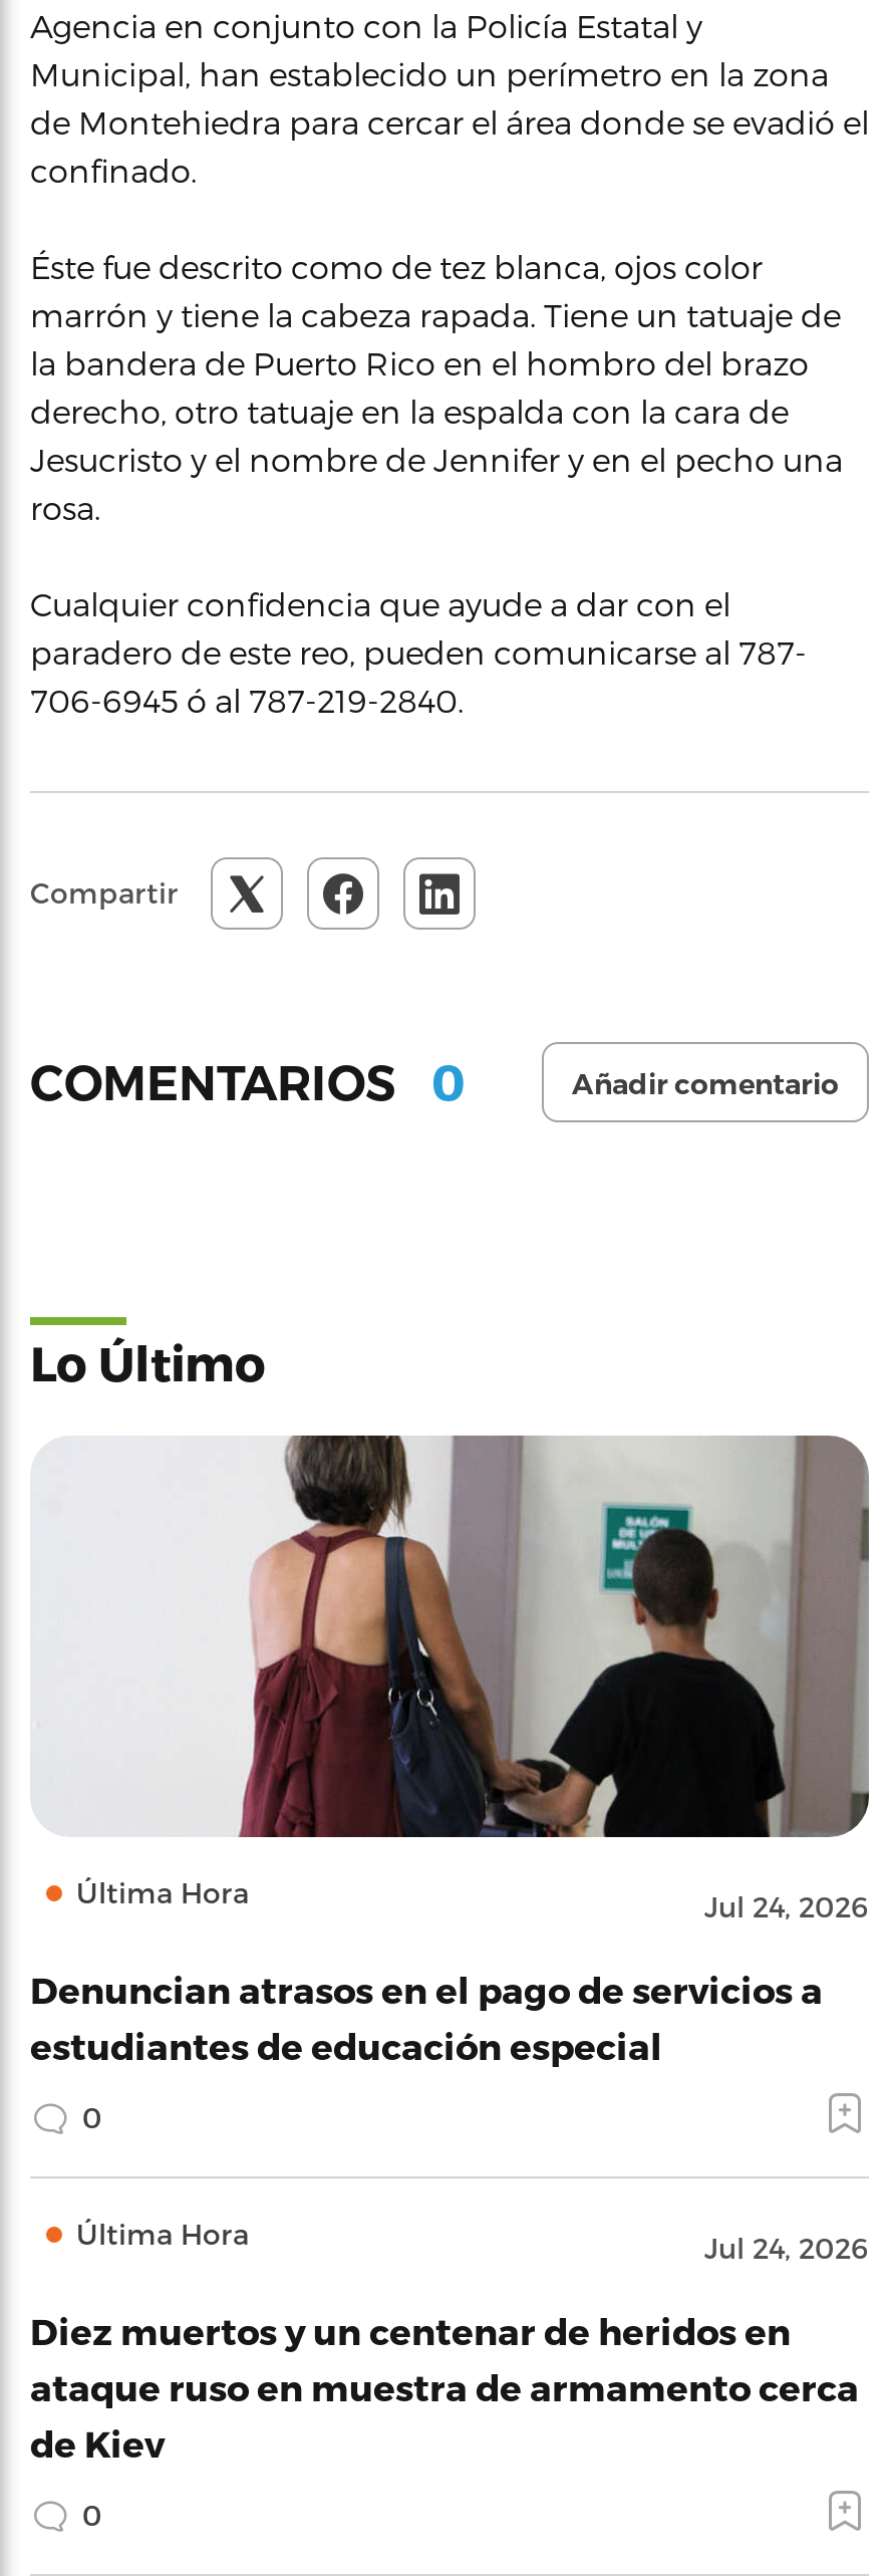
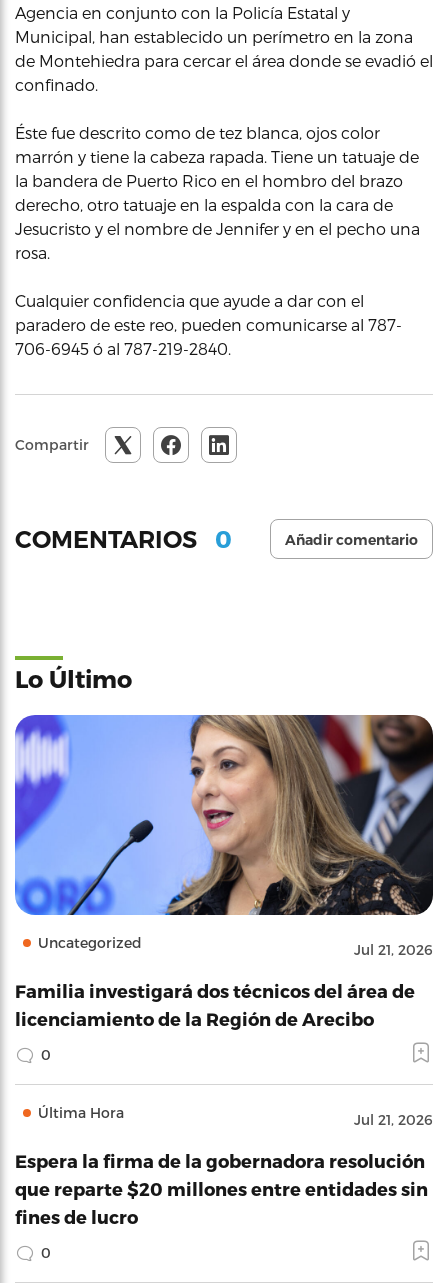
[30,1434,871,1923] [image] | Última Hora | Jul 24, 2026 -> [14,714,434,958] [image] | Uncategorized | Jul 21, 2026
[30,1968,823,2066] Denuncian atrasos en el pago de servicios a | estudiantes de educación especial -> [15,980,415,1029] Familia investigará dos técnicos del área de | licenciamiento de la Región de Arecibo
[704,2231,869,2265] Jul 24, 2026 -> [354,1111,433,1128] Jul 21, 2026
[30,2309,859,2464] Diez muertos y un centenar de heridos en | ataque ruso en muestra de armamento cerca | de Kiev -> [15,1150,428,1227] Espera la firma de la gobernadora resolución | que reparte $20 millones entre entidades sin | fines de lucro

